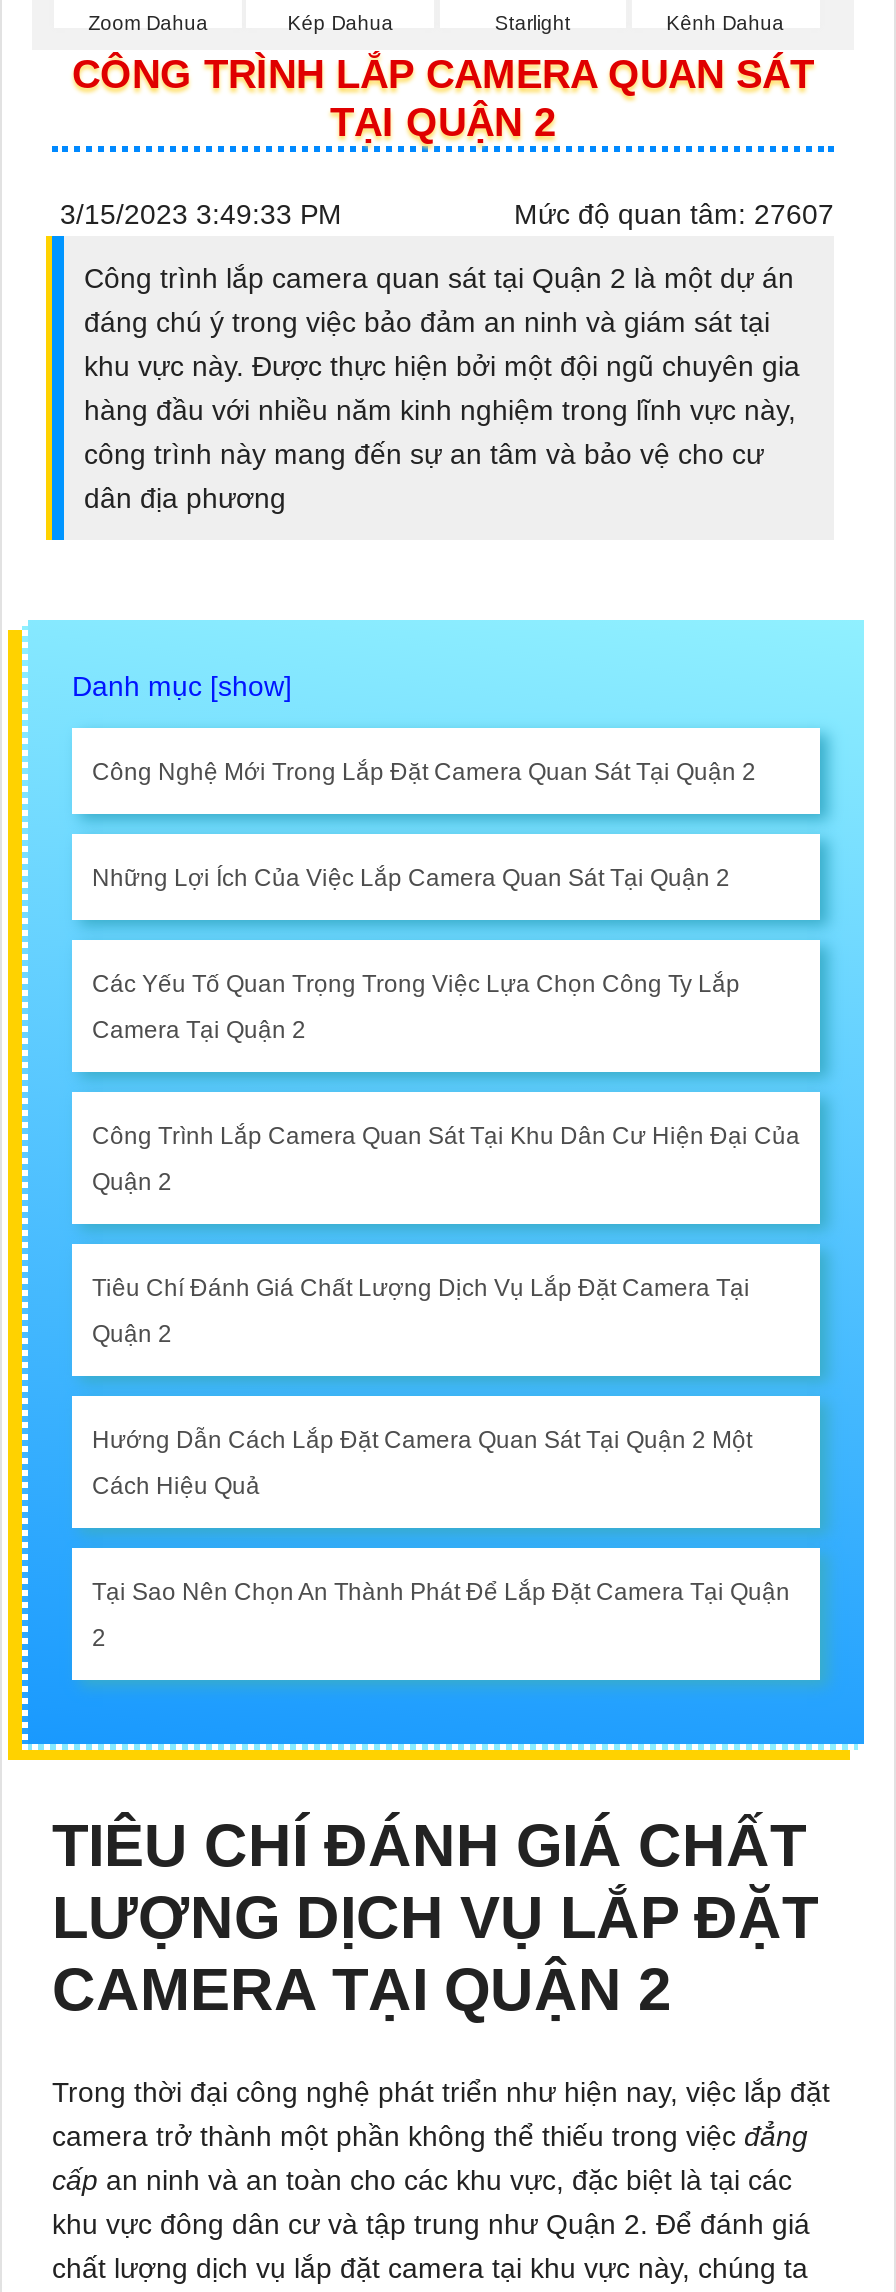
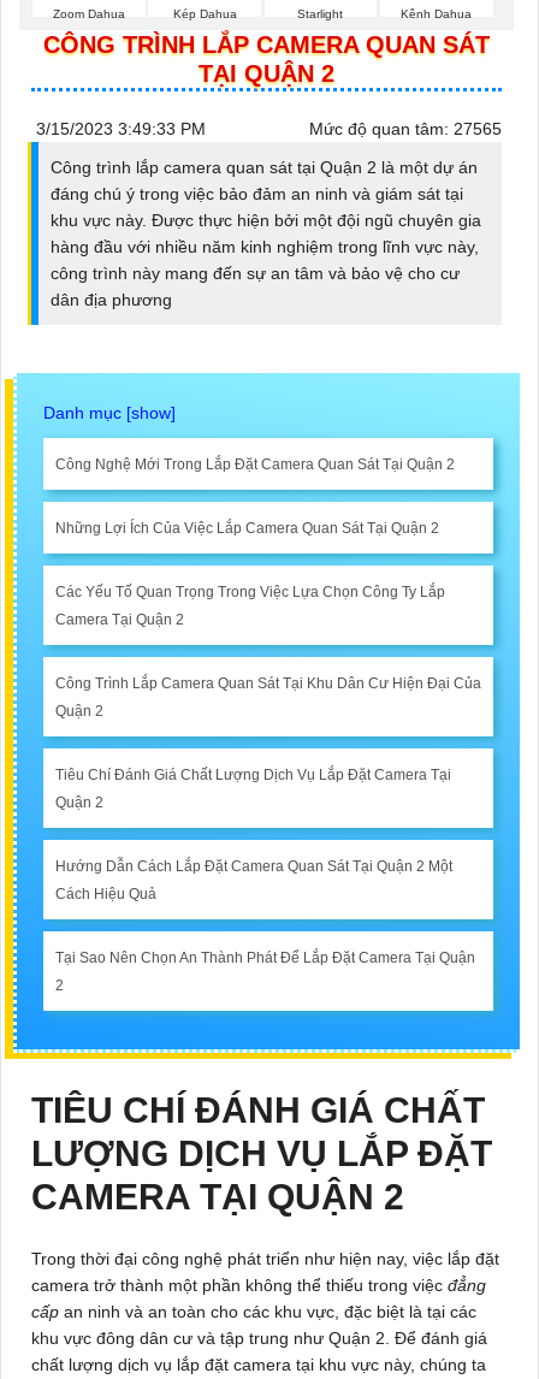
[514,197,834,229] Mức độ quan tâm: 27607 -> [309,119,502,138] Mức độ quan tâm: 27565

